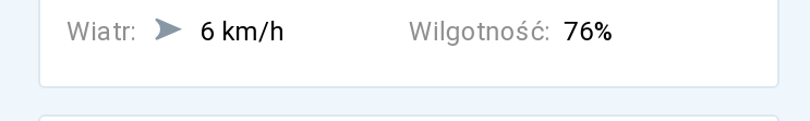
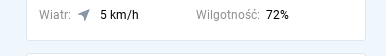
[200,16,285,47] 6 km/h -> [100,8,139,22] 5 km/h
[409,16,614,47] Wilgotność: 76% -> [196,8,289,22] Wilgotność: 72%

